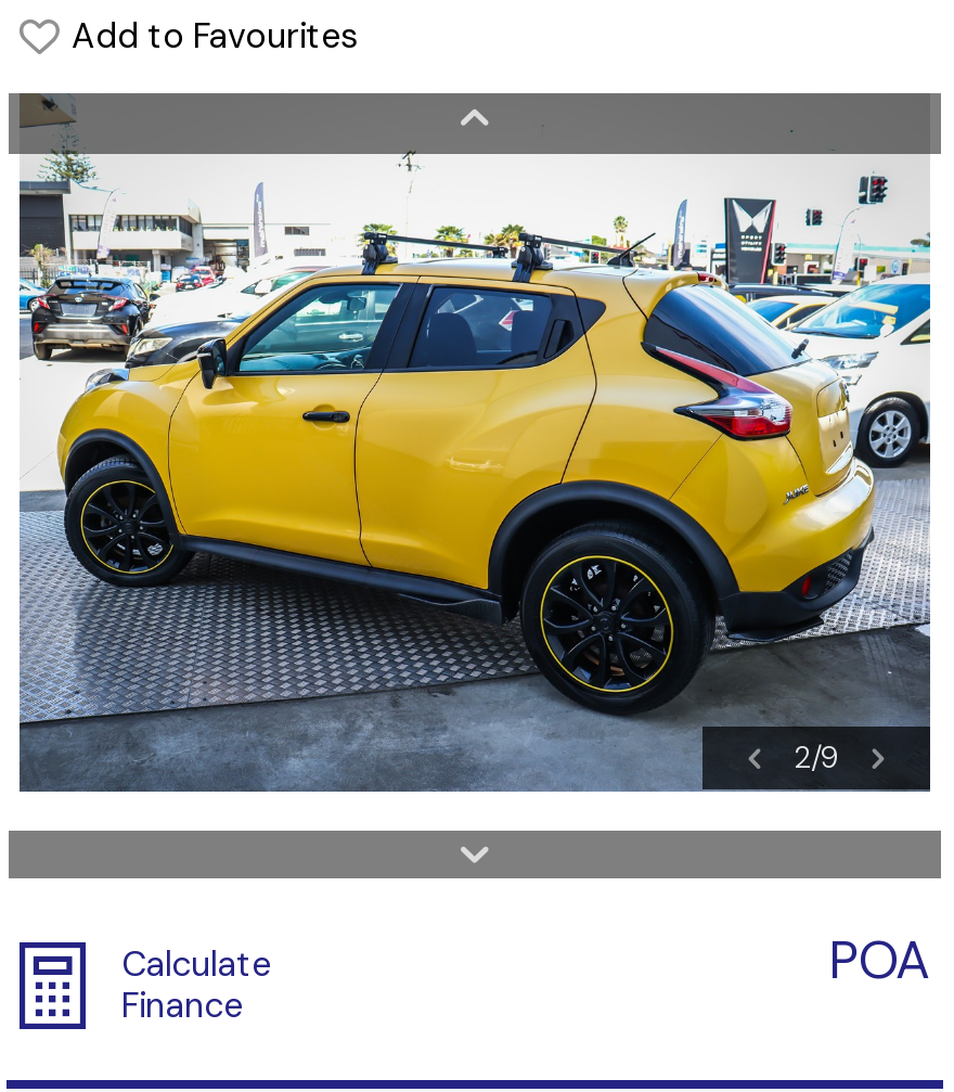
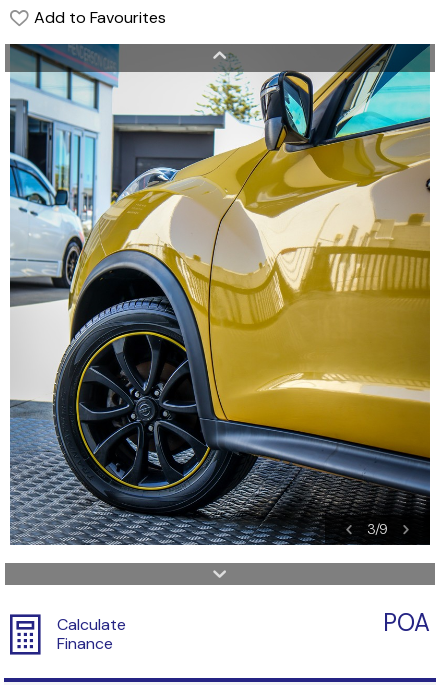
[17,91,932,794] [image] | 2/9 -> [9,43,431,546] [image] | 3/9

